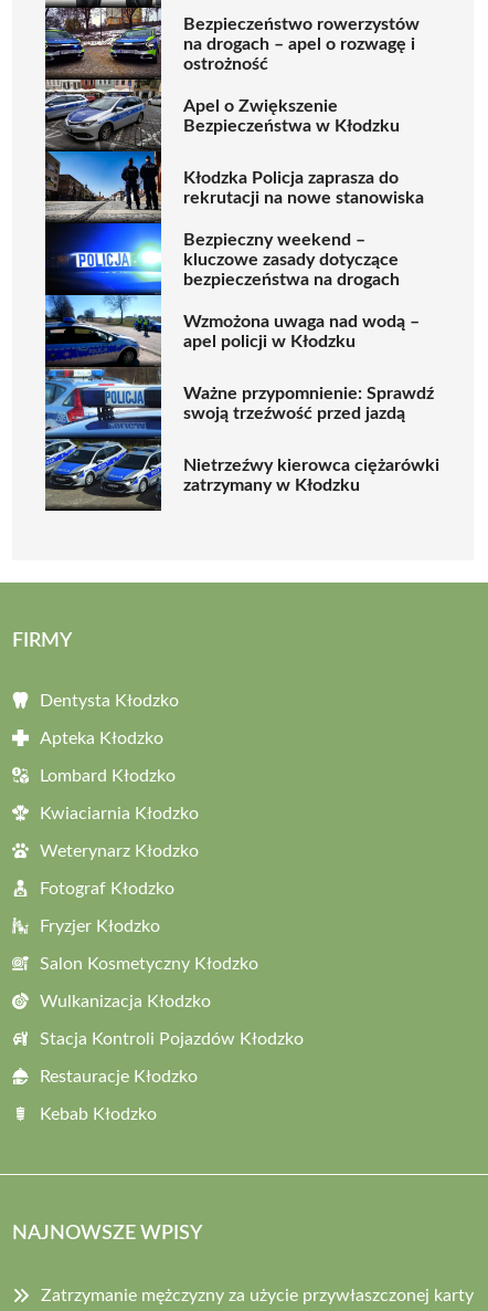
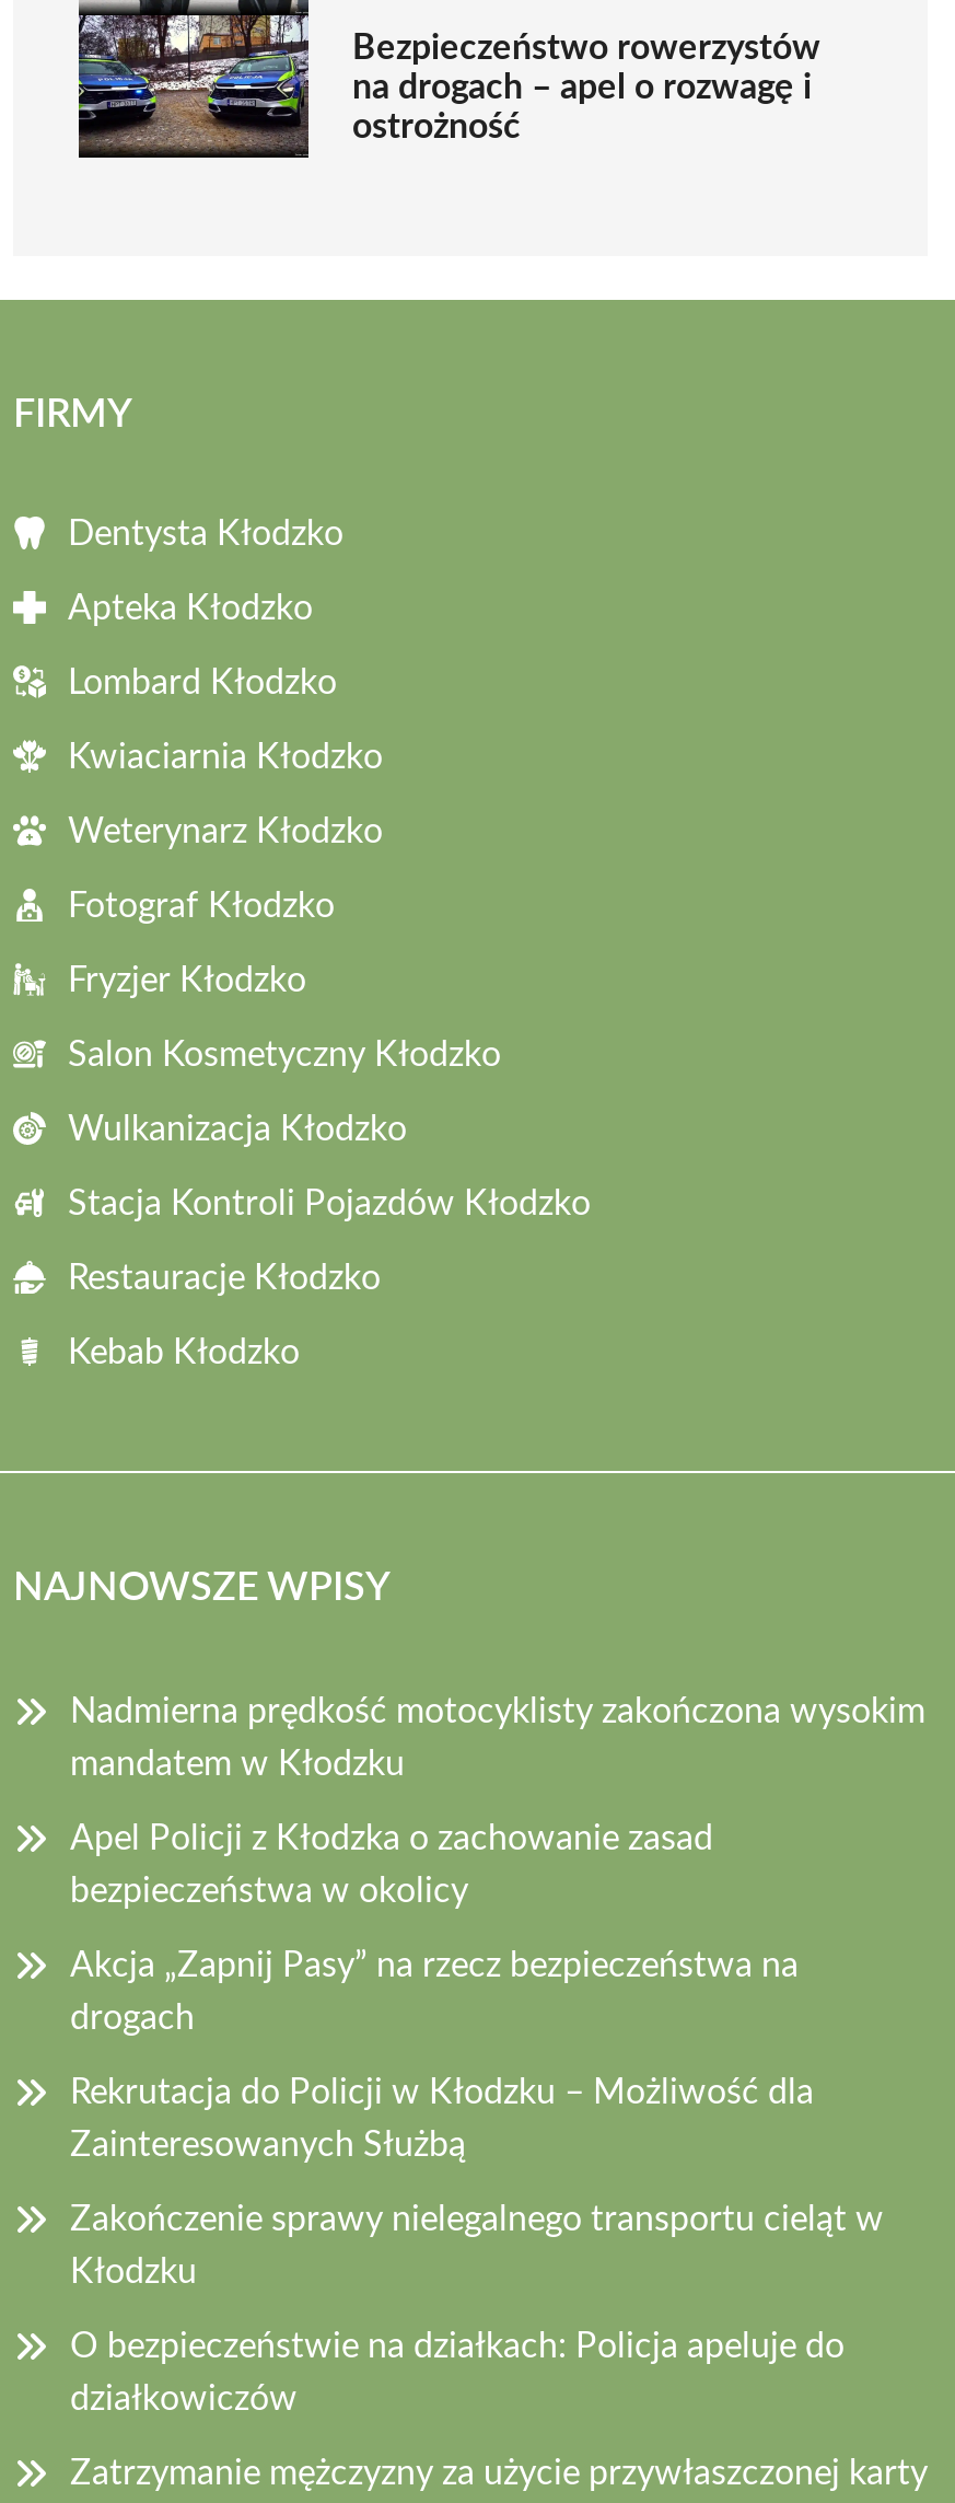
[44,80,439,506] [image] | Apel o Zwiększenie | Bezpieczeństwa w Kłodzku | Kłodzka Policja zaprasza do | rekrutacji na nowe stanowiska | Bezpieczny weekend – | kluczowe zasady dotyczące | bezpieczeństwa na drogach | Wzmożona uwaga nad wodą – | apel policji w Kłodzku | Ważne przypomnienie: Sprawdź | swoją trzeźwość przed jazdą | Nietrzeźwy kierowca ciężarówki | zatrzymany w Kłodzku -> none
moved [12,631,304,1244] -> [13,396,591,1609]: FIRMY | Dentysta Kłodzko | Apteka Kłodzko | ... | Kebab Kłodzko | NAJNOWSZE WPISY
none -> [70,1694,925,2417] Nadmierna prędkość motocyklisty zakończona wysokim | mandatem w Kłodzku | Apel Policji z Kłodzka o zachowanie zasad | bezpieczeństwa w okolicy | Akcja „Zapnij Pasy” na rzecz bezpieczeństwa na | drogach | Rekrutacja do Policji w Kłodzku – Możliwość dla | Zainteresowanych Służbą | Zakończenie sprawy nielegalnego transportu cieląt w | Kłodzku | O bezpieczeństwie na działkach: Policja apeluje do | działkowiczów

